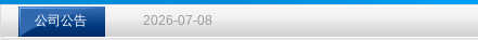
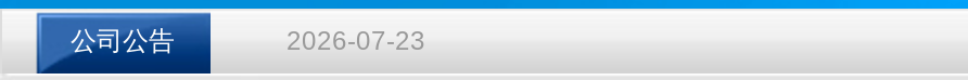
[143,13,212,28] 2026-07-08 -> [286,26,425,56] 2026-07-23

